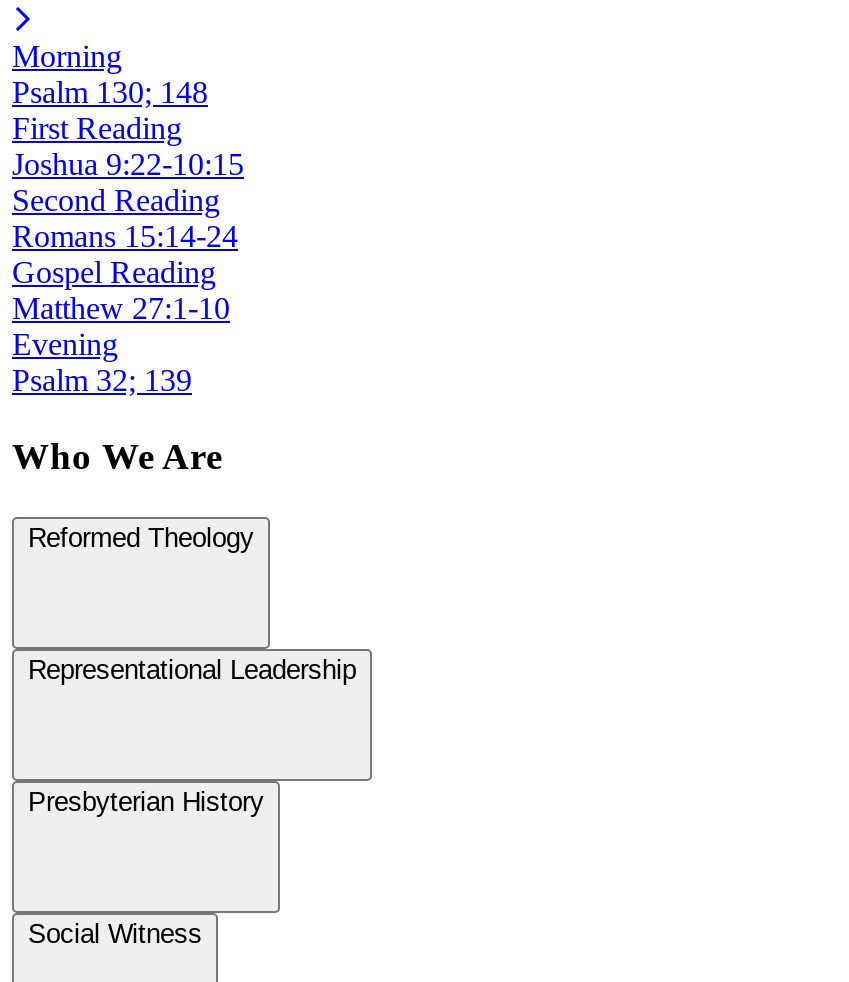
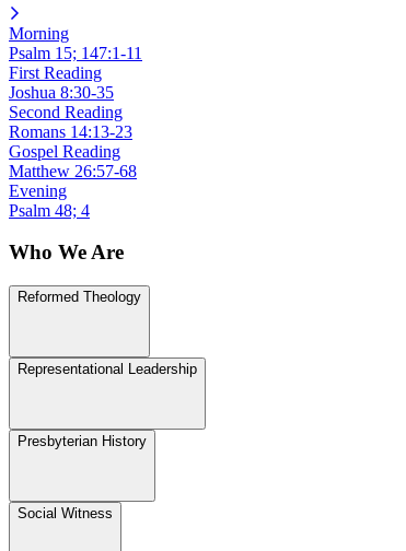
[12,74,208,108] Psalm 130; 148 -> [9,43,142,62] Psalm 15; 147:1-11
[12,146,244,180] Joshua 9:22-10:15 -> [9,83,114,101] Joshua 8:30-35
[12,218,238,252] Romans 15:14-24 -> [9,122,132,141] Romans 14:13-23
[12,290,230,324] Matthew 27:1-10 -> [9,161,137,180] Matthew 26:57-68
[12,362,192,396] Psalm 32; 139 -> [9,201,90,219] Psalm 48; 4

